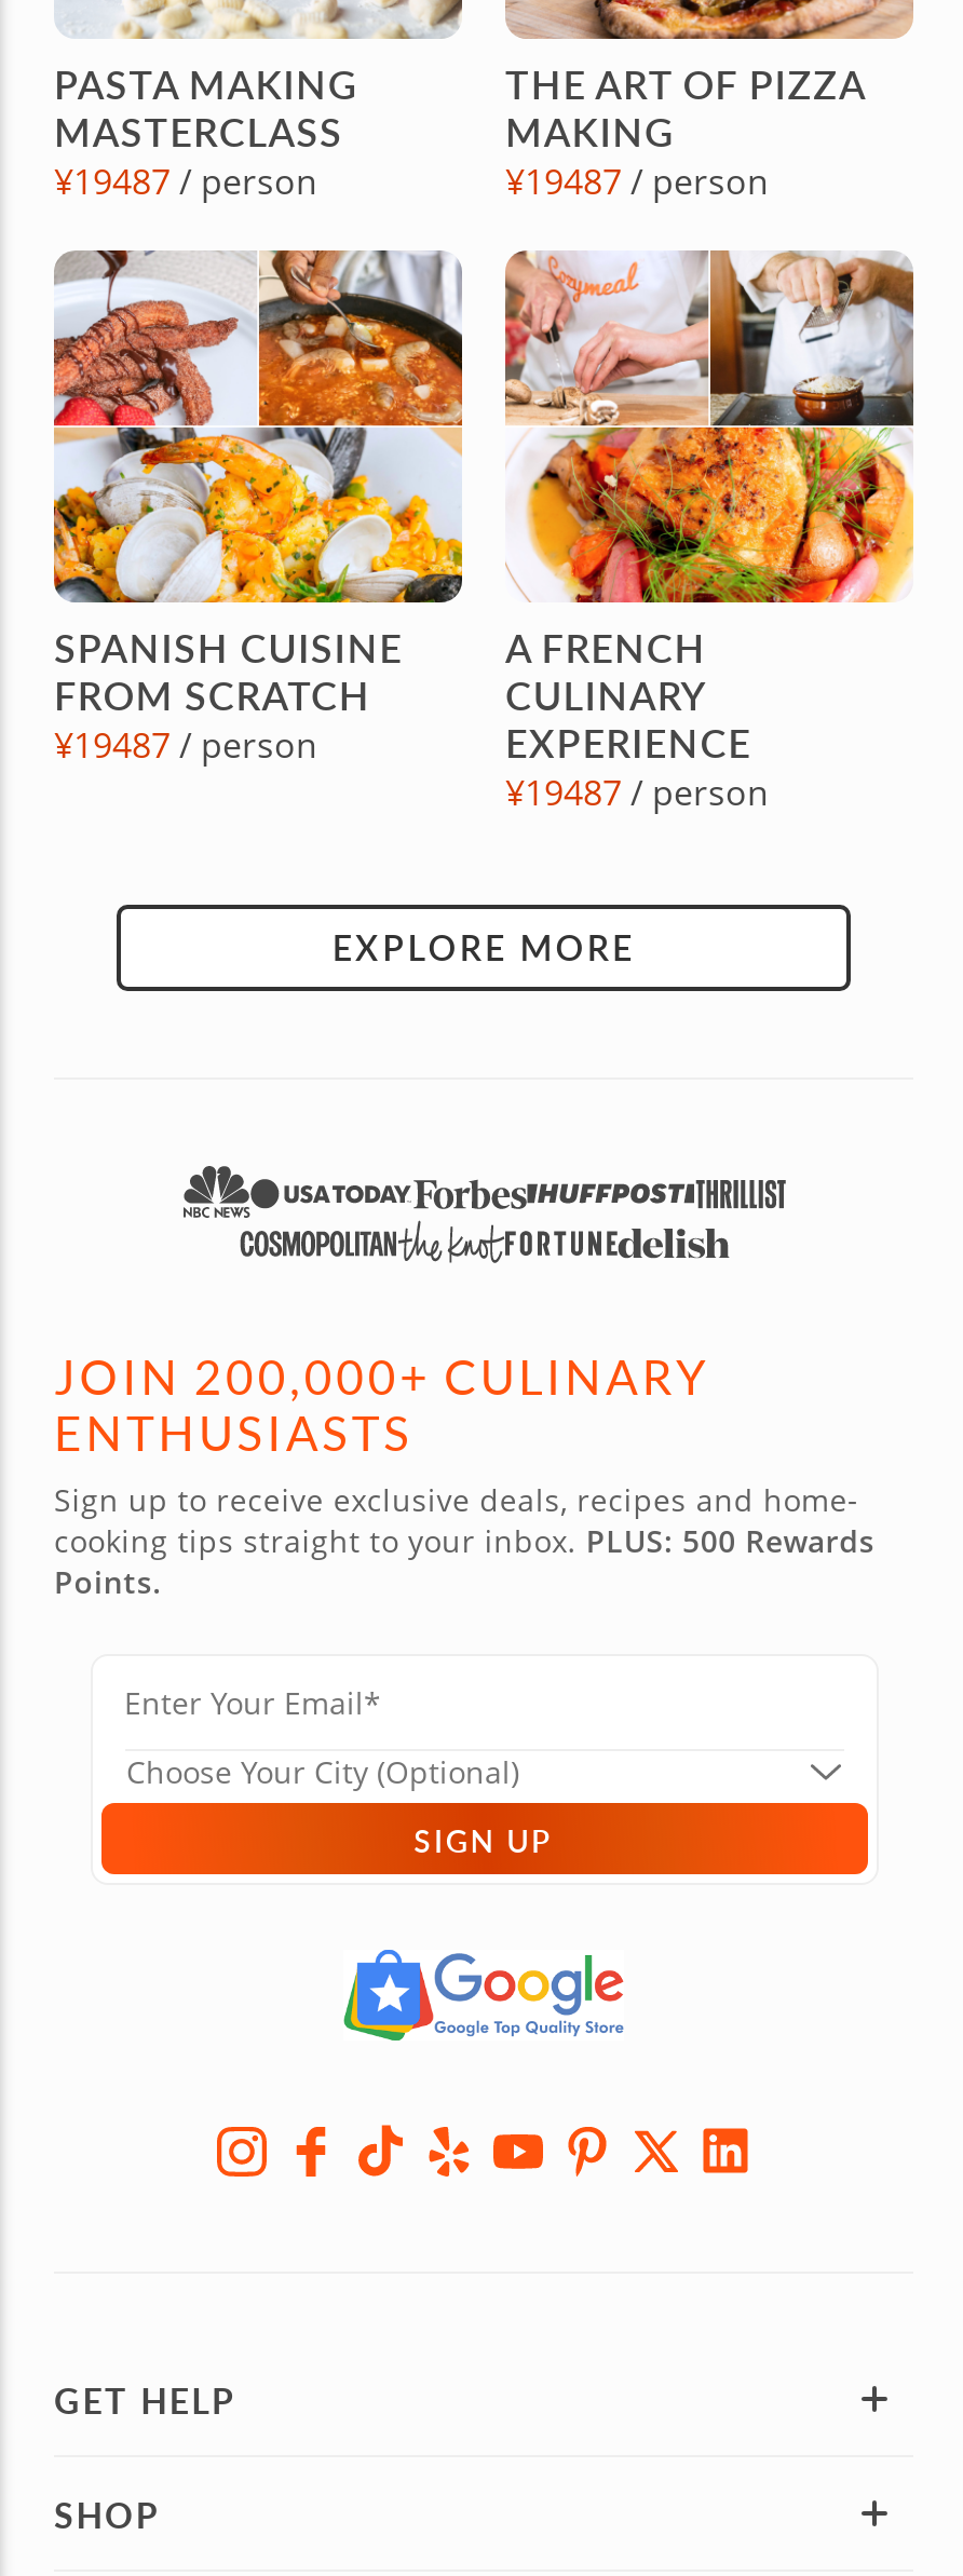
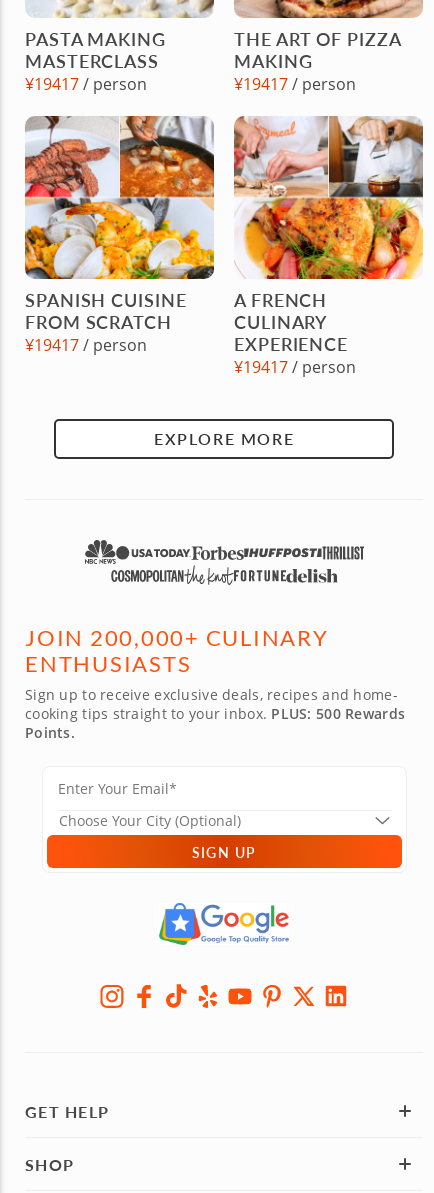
[54,158,317,205] ¥19487 / person -> [25,73,147,95] ¥19417 / person
[505,158,769,205] ¥19487 / person -> [234,73,356,95] ¥19417 / person
[54,721,317,768] ¥19487 / person -> [25,334,147,356] ¥19417 / person
[505,768,769,816] ¥19487 / person -> [234,356,356,378] ¥19417 / person

